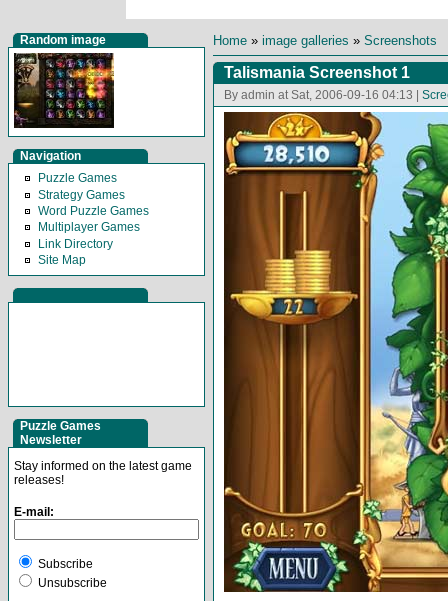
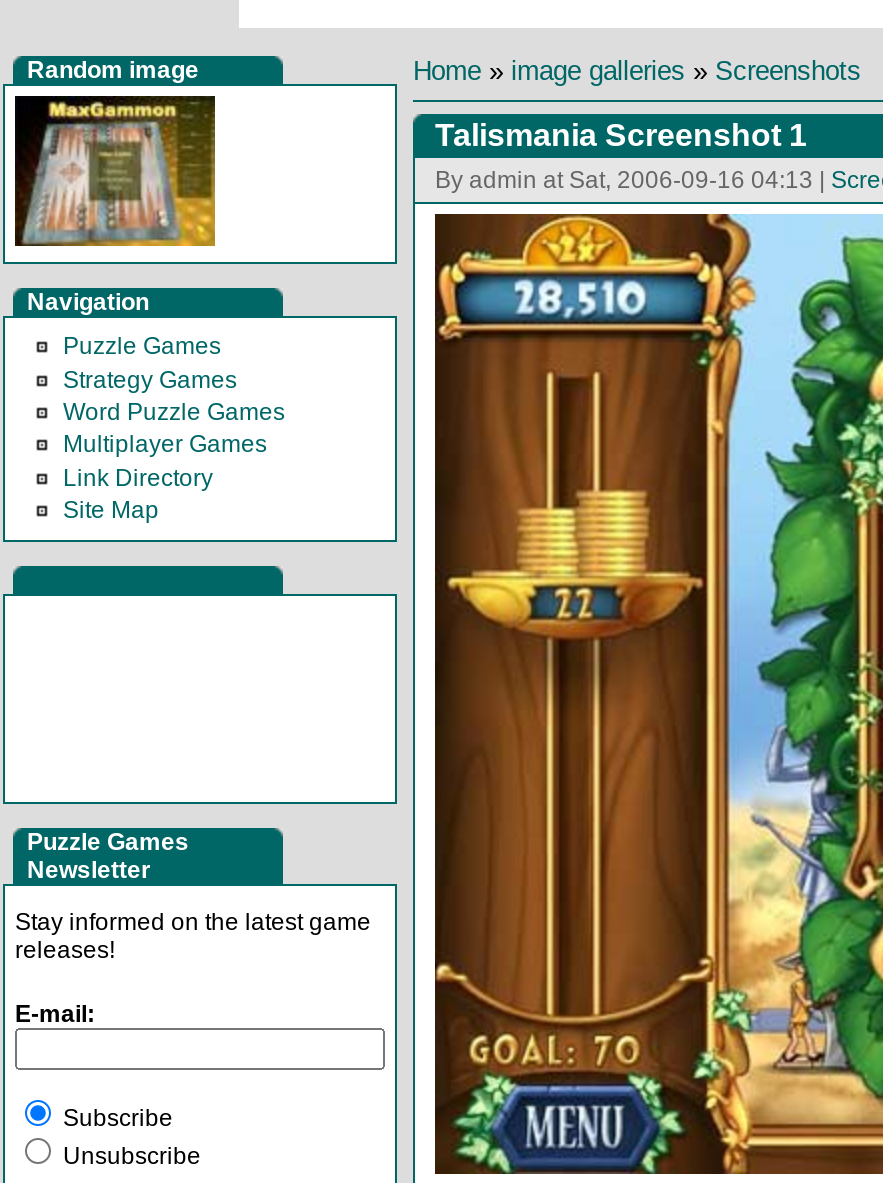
[14,52,115,129] [image] -> [17,94,217,248] [image]

